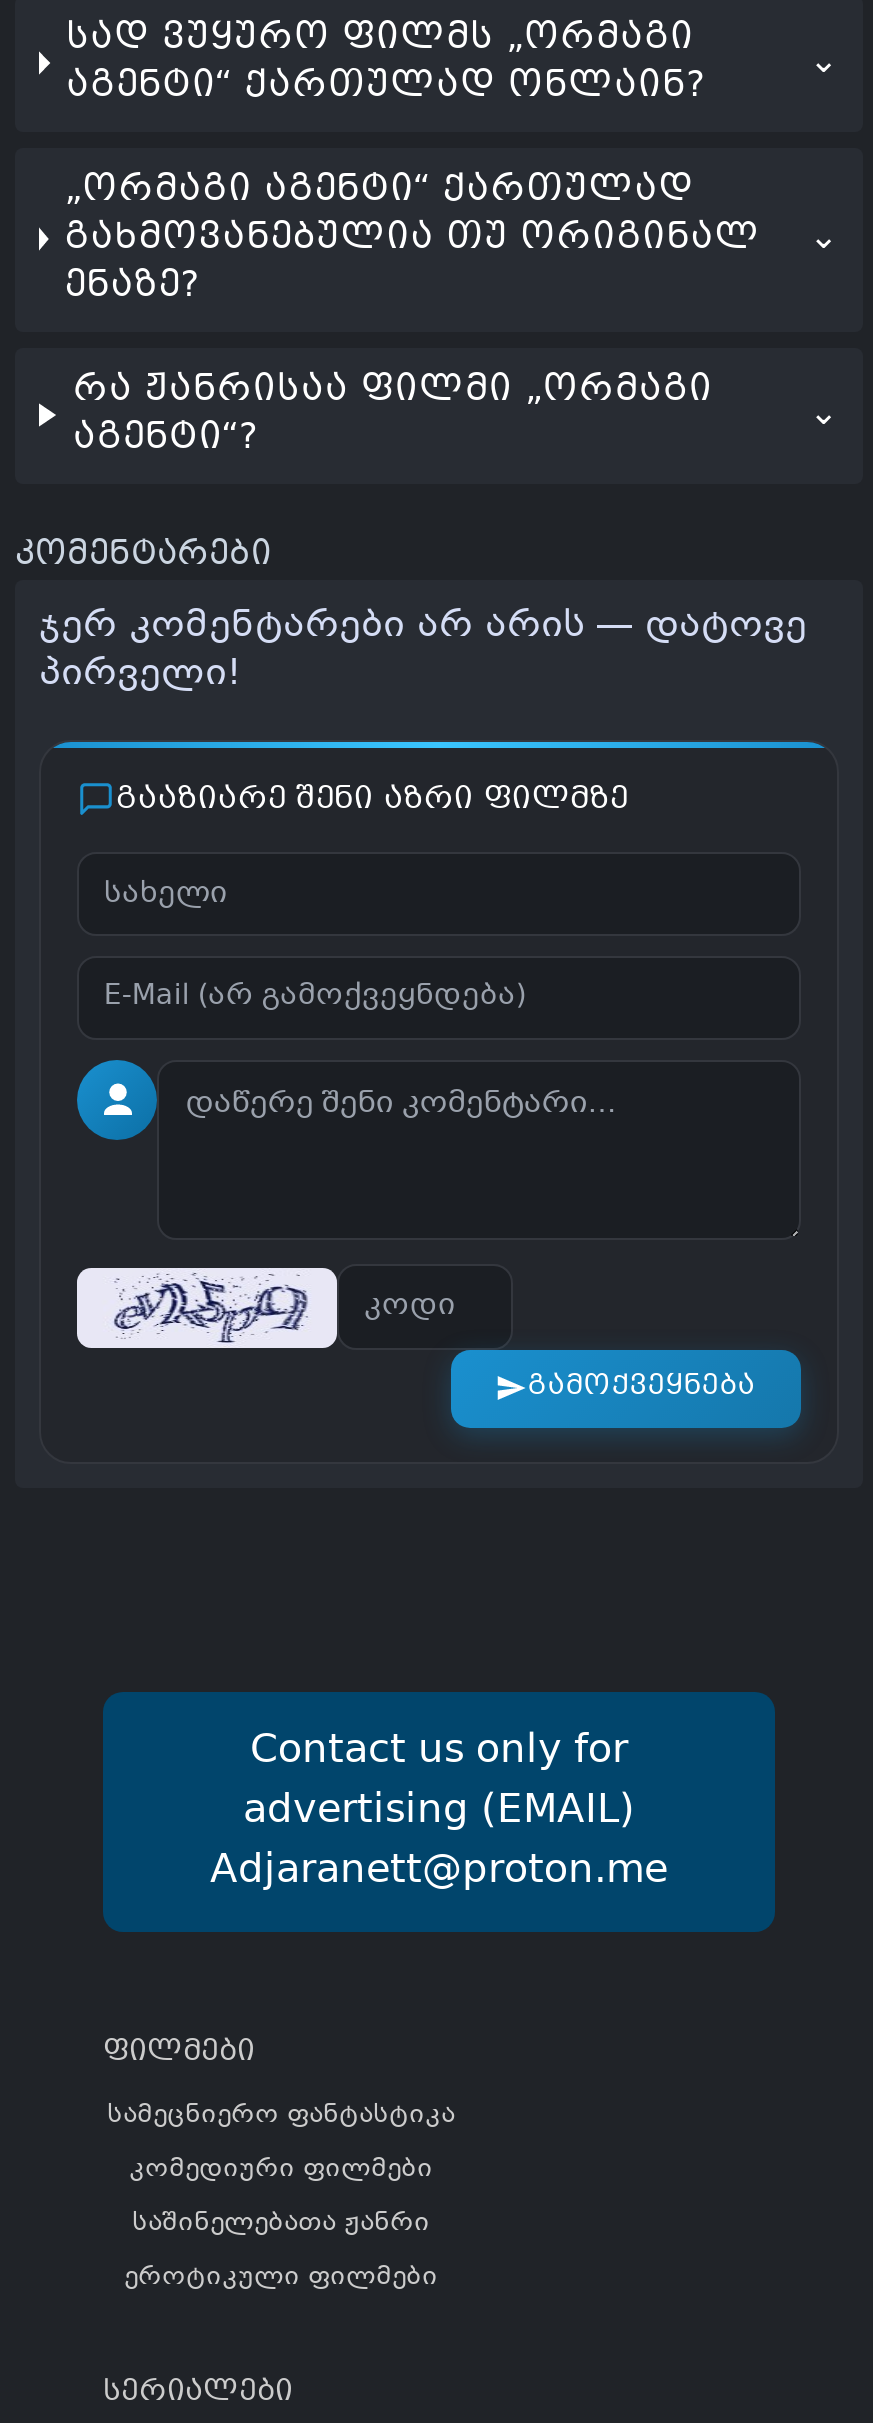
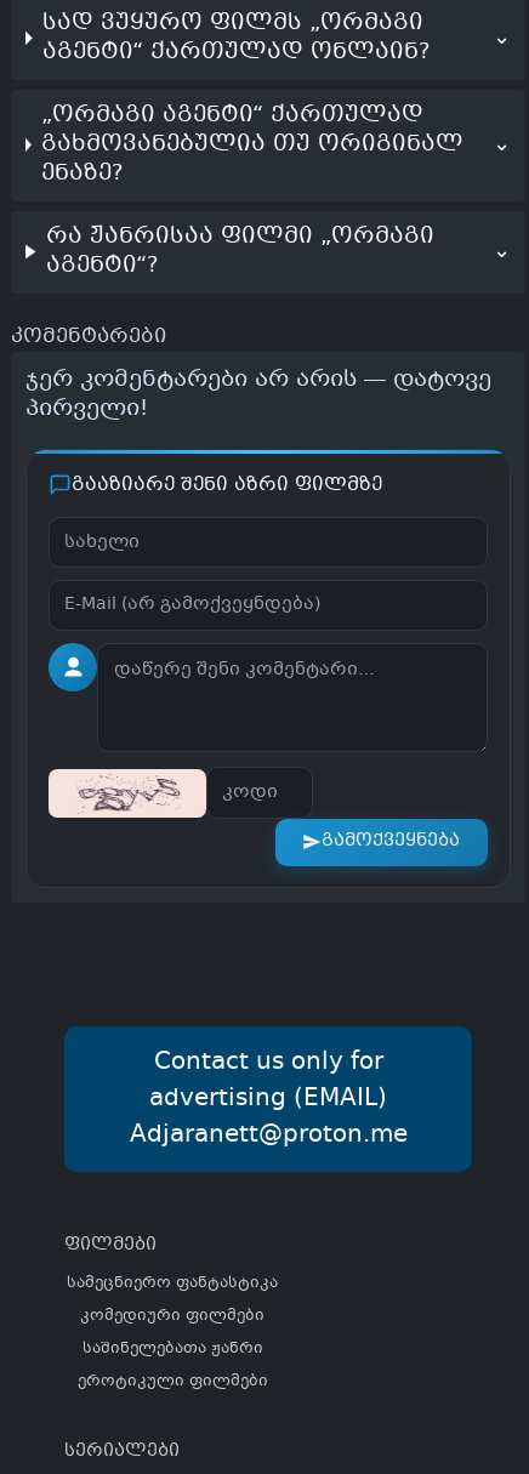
[111,1272,311,1346] [image] -> [70,772,189,816] [image]

